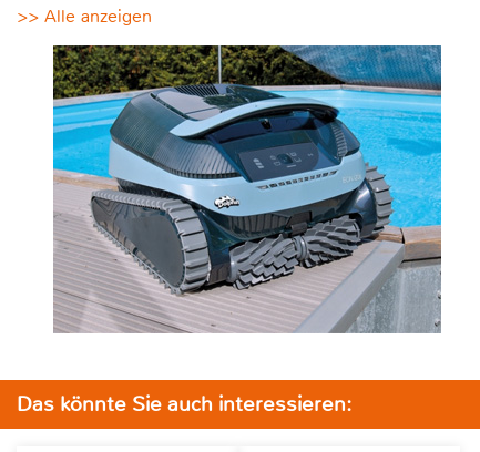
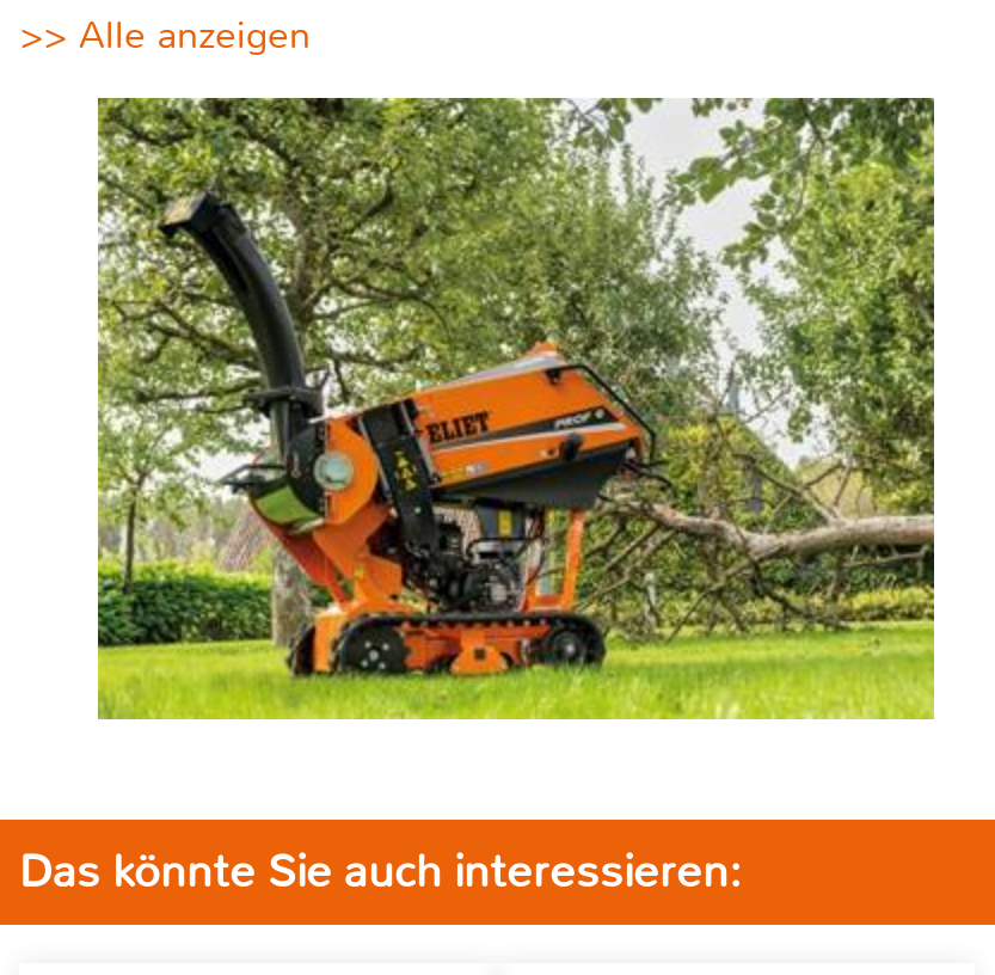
[52,44,442,335] [image] -> [96,96,936,722] [image]

